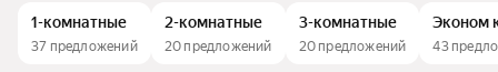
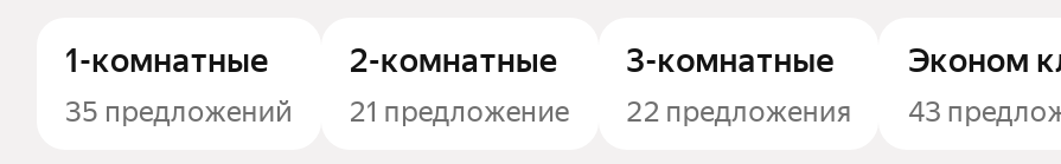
[31,39,138,54] 37 предложений -> [65,96,292,129] 35 предложений
[164,39,272,54] 20 предложений -> [349,96,569,129] 21 предложение
[299,39,406,54] 20 предложений -> [626,96,851,129] 22 предложения

